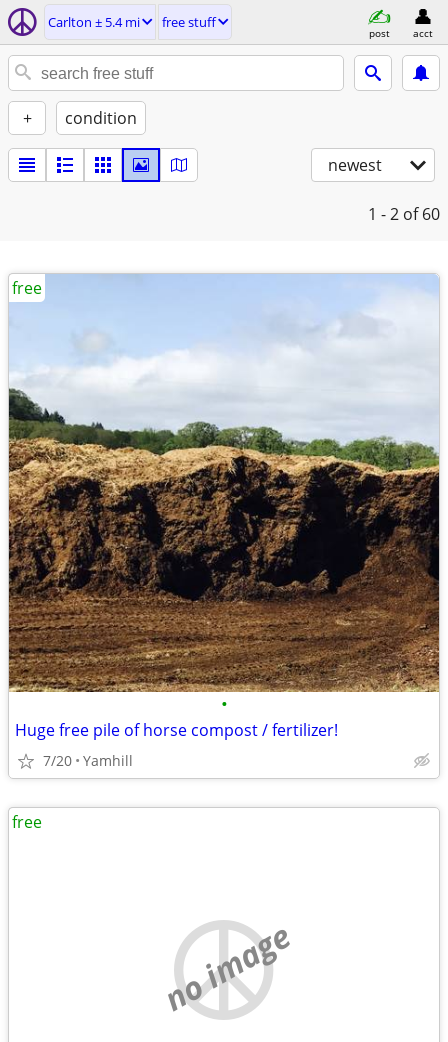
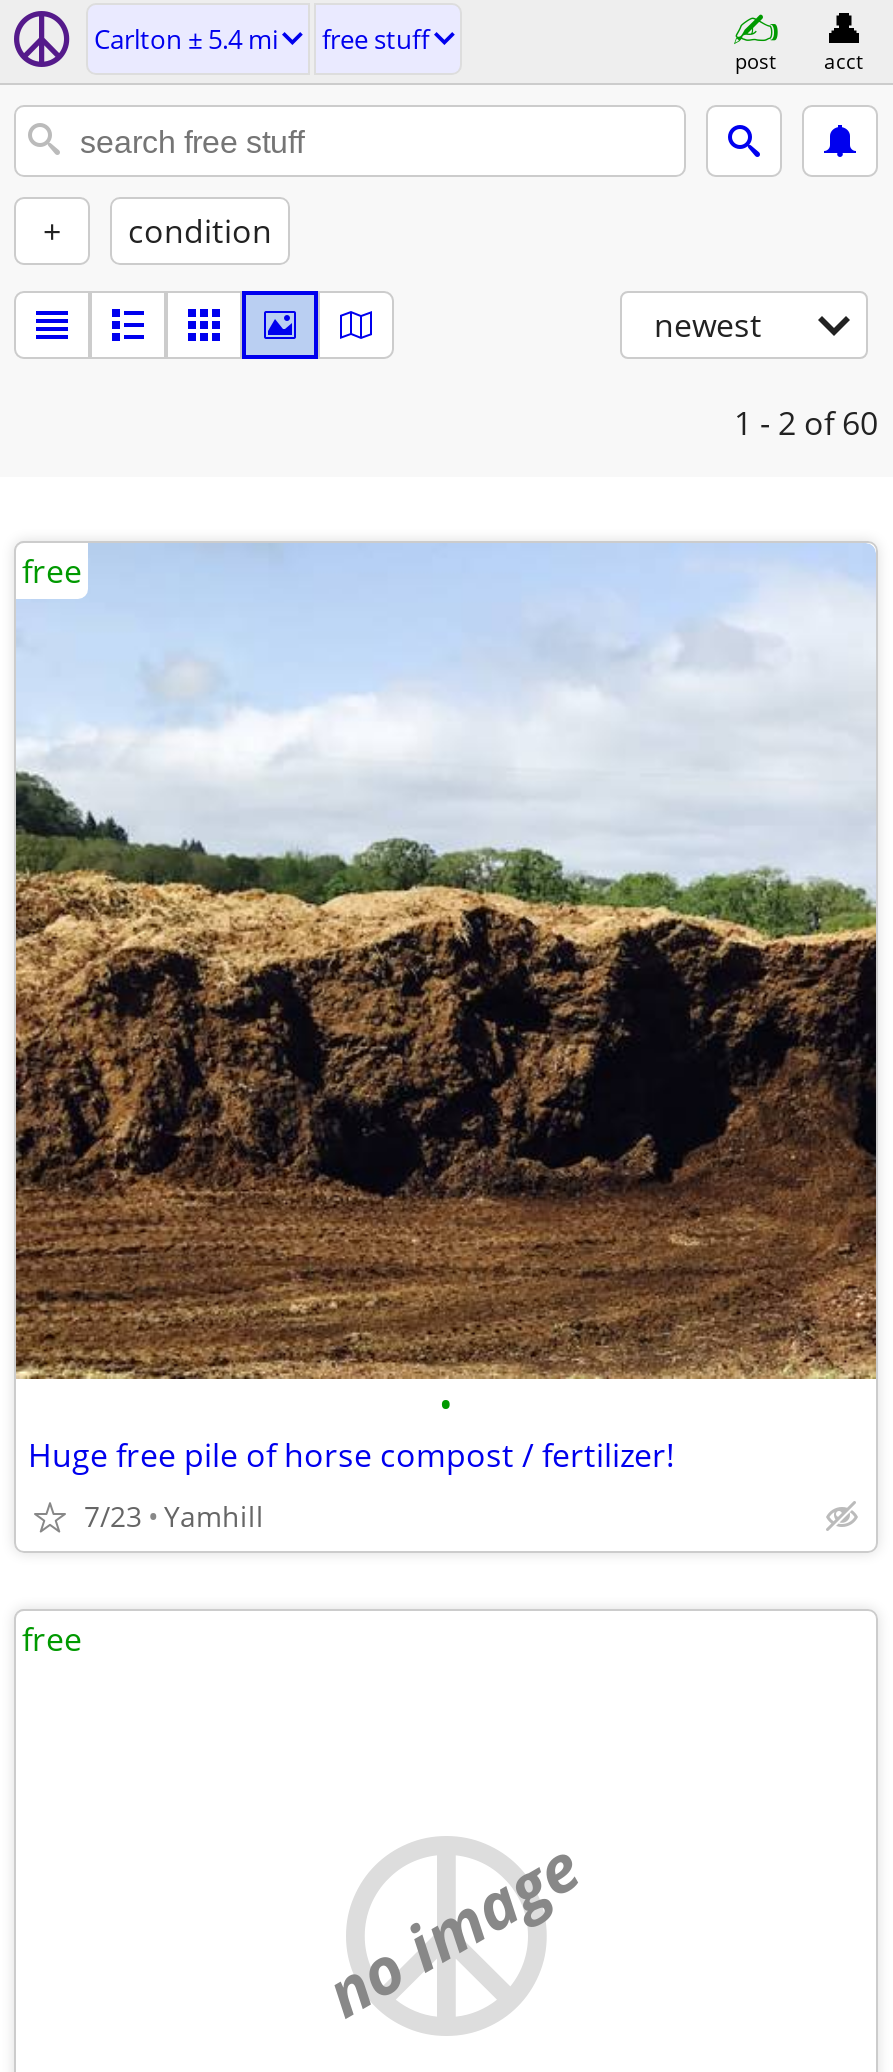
[43,751,133,770] 7/20 Yamhill -> [84,1497,264,1535] 7/23 Yamhill

